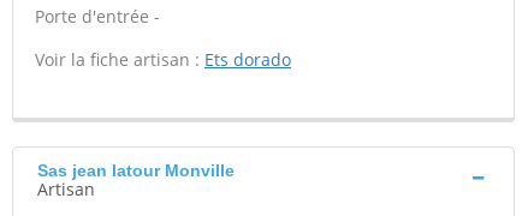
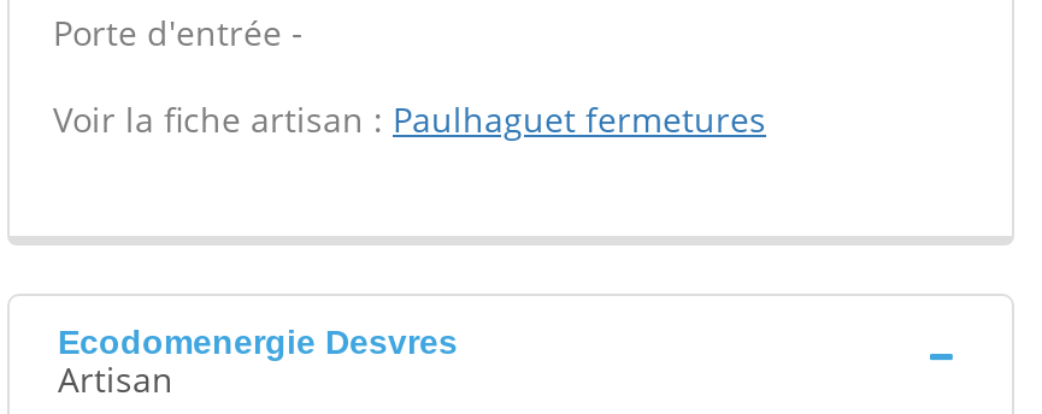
[35,48,291,71] Voir la fiche artisan : Ets dorado -> [53,96,766,142] Voir la fiche artisan : Paulhaguet fermetures
[37,161,235,180] Sas jean latour Monville -> [58,323,458,361] Ecodomenergie Desvres

